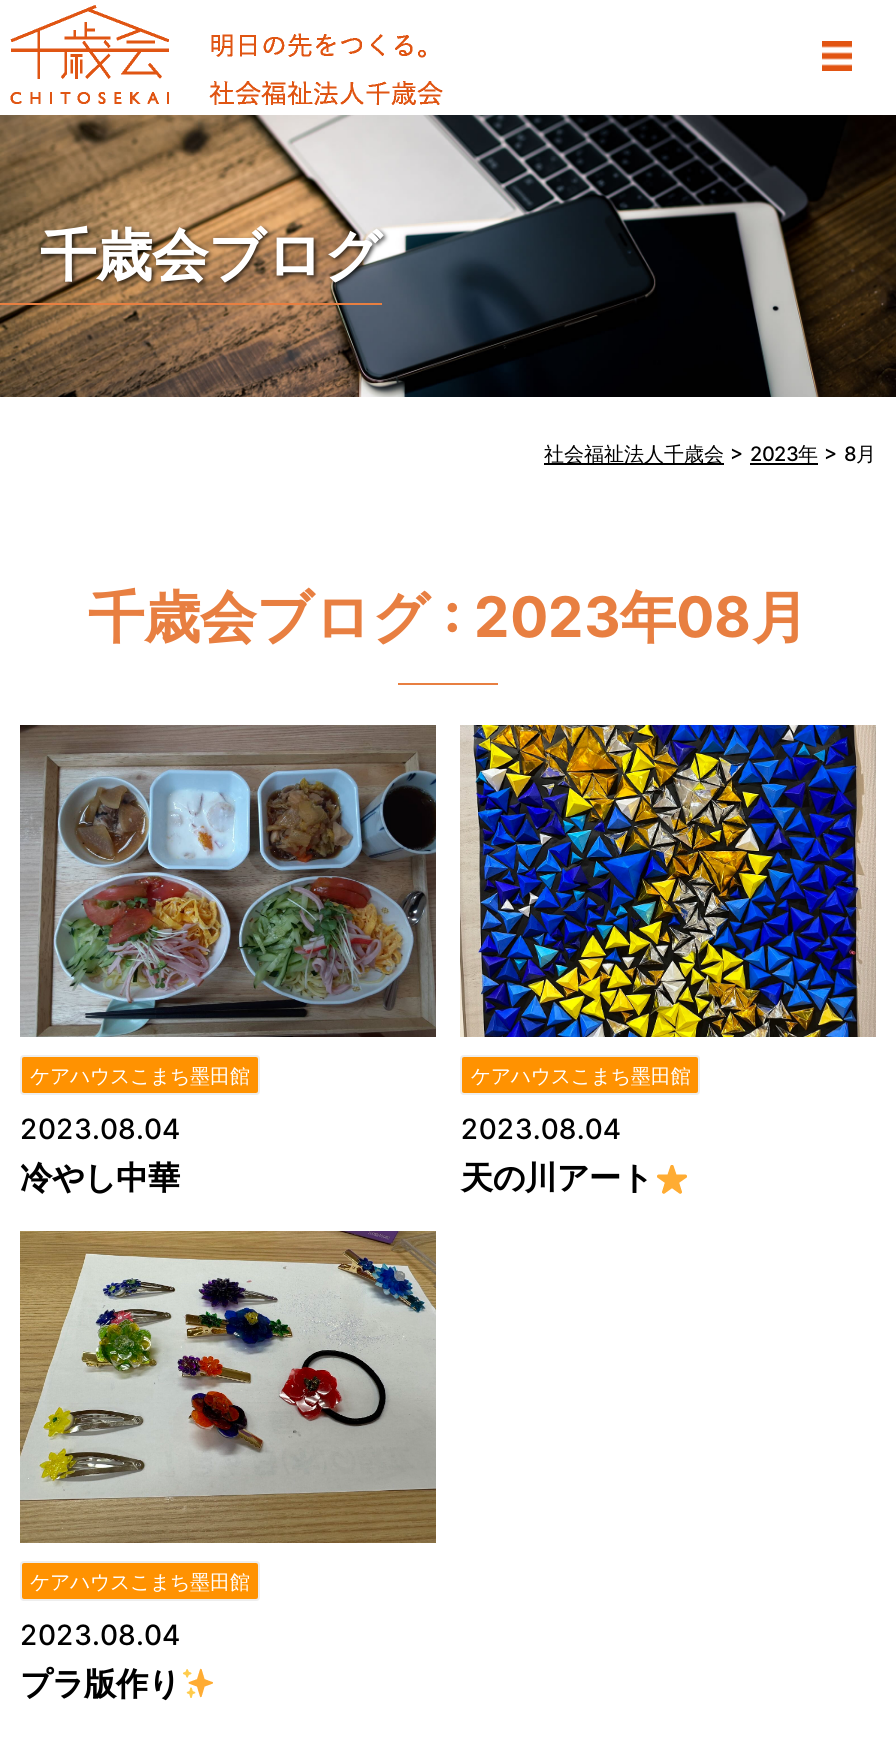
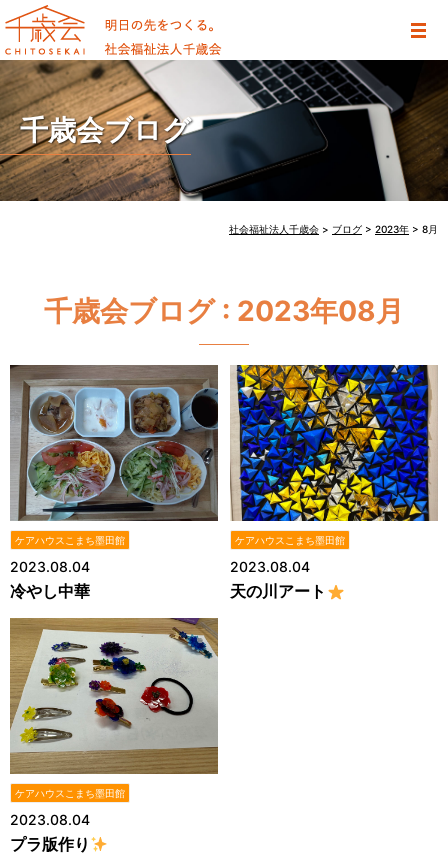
[544,442,876,466] 社会福祉法人千歳会> 2023年> 8月 -> [229,223,438,235] 社会福祉法人千歳会>ブログ> 2023年> 8月

